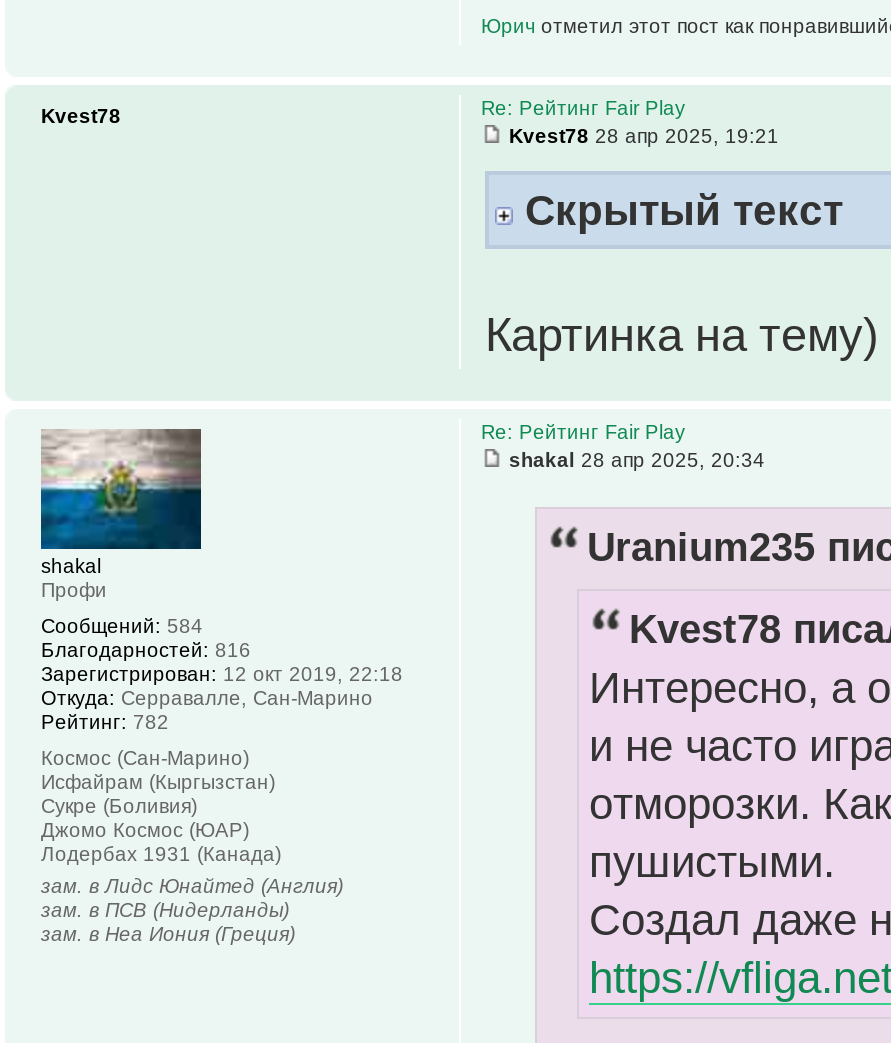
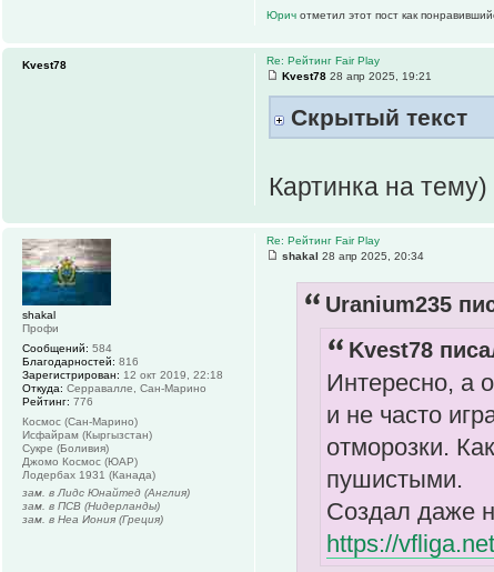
[41,710,169,732] Рейтинг: 782 -> [22,395,93,407] Рейтинг: 776

